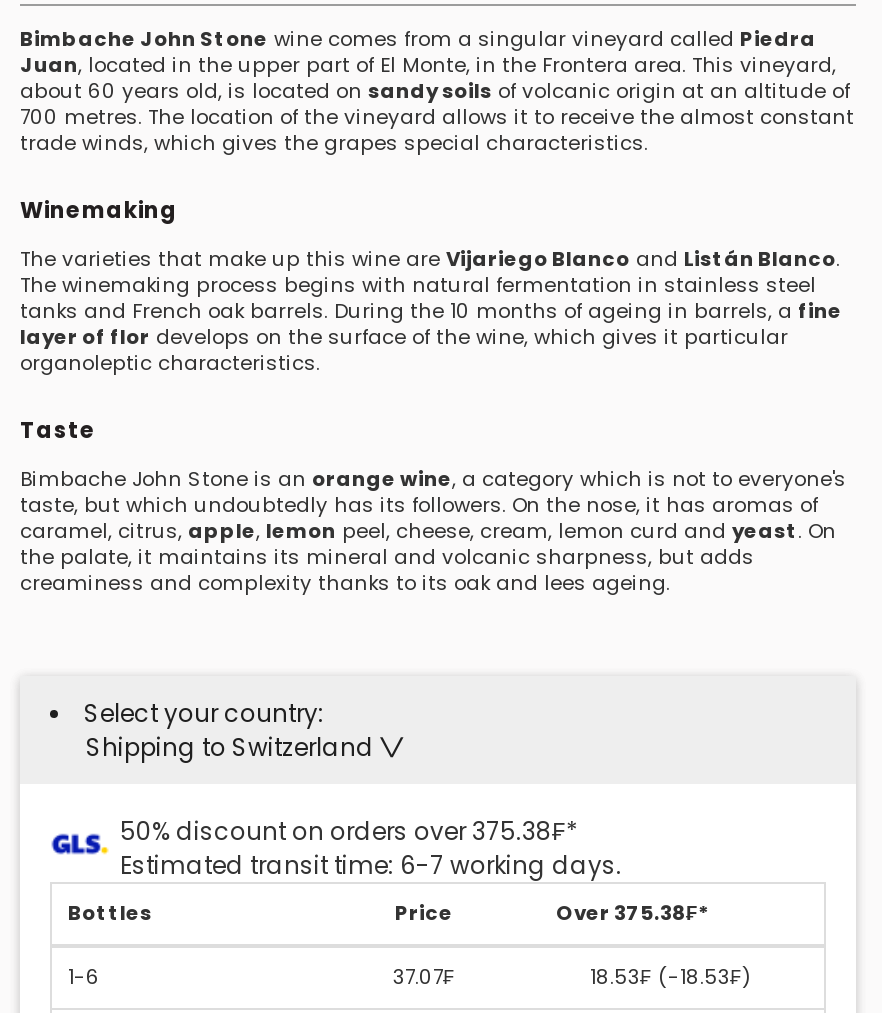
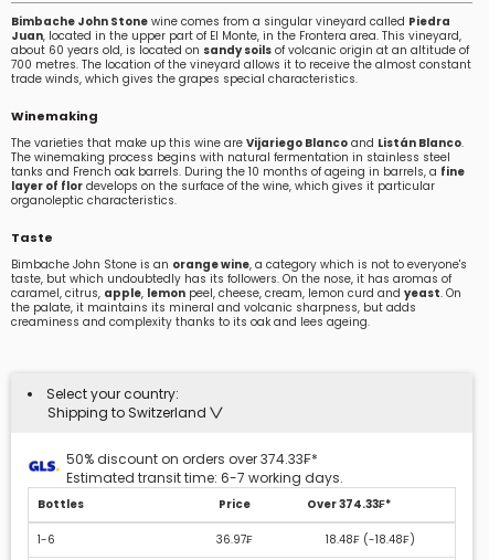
[120,814,578,848] 50% discount on orders over 375.38₣* -> [66,450,318,468] 50% discount on orders over 374.33₣*
[556,898,708,928] Over 375.38₣* -> [307,496,391,513] Over 374.33₣*
[393,962,455,992] 37.07₣ -> [216,531,252,548] 36.97₣
[590,962,752,992] 18.53₣ (-18.53₣) -> [326,531,415,548] 18.48₣ (-18.48₣)

